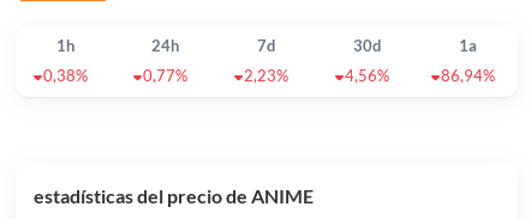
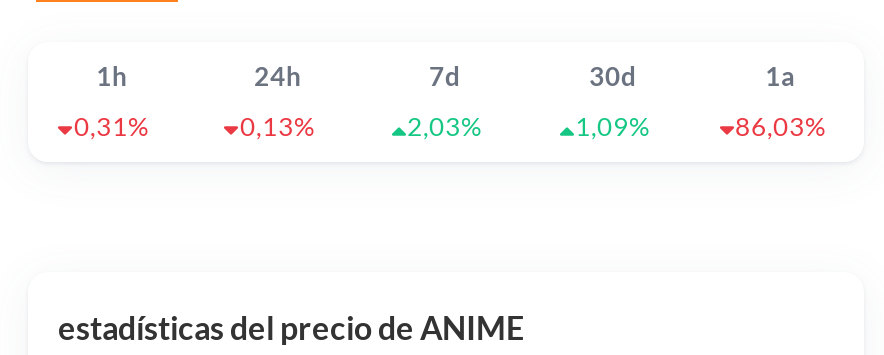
[43,65,88,84] 0,38% -> [74,109,148,141] 0,31%
[143,65,187,84] 0,77% -> [240,109,314,141] 0,13%
[243,65,288,84] 2,23% -> [407,109,481,141] 2,03%
[344,65,389,84] 4,56% -> [575,109,649,141] 1,09%
[440,65,494,84] 86,94% -> [735,109,825,141] 86,03%

